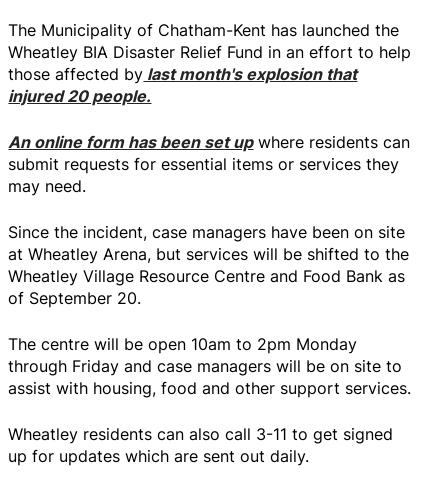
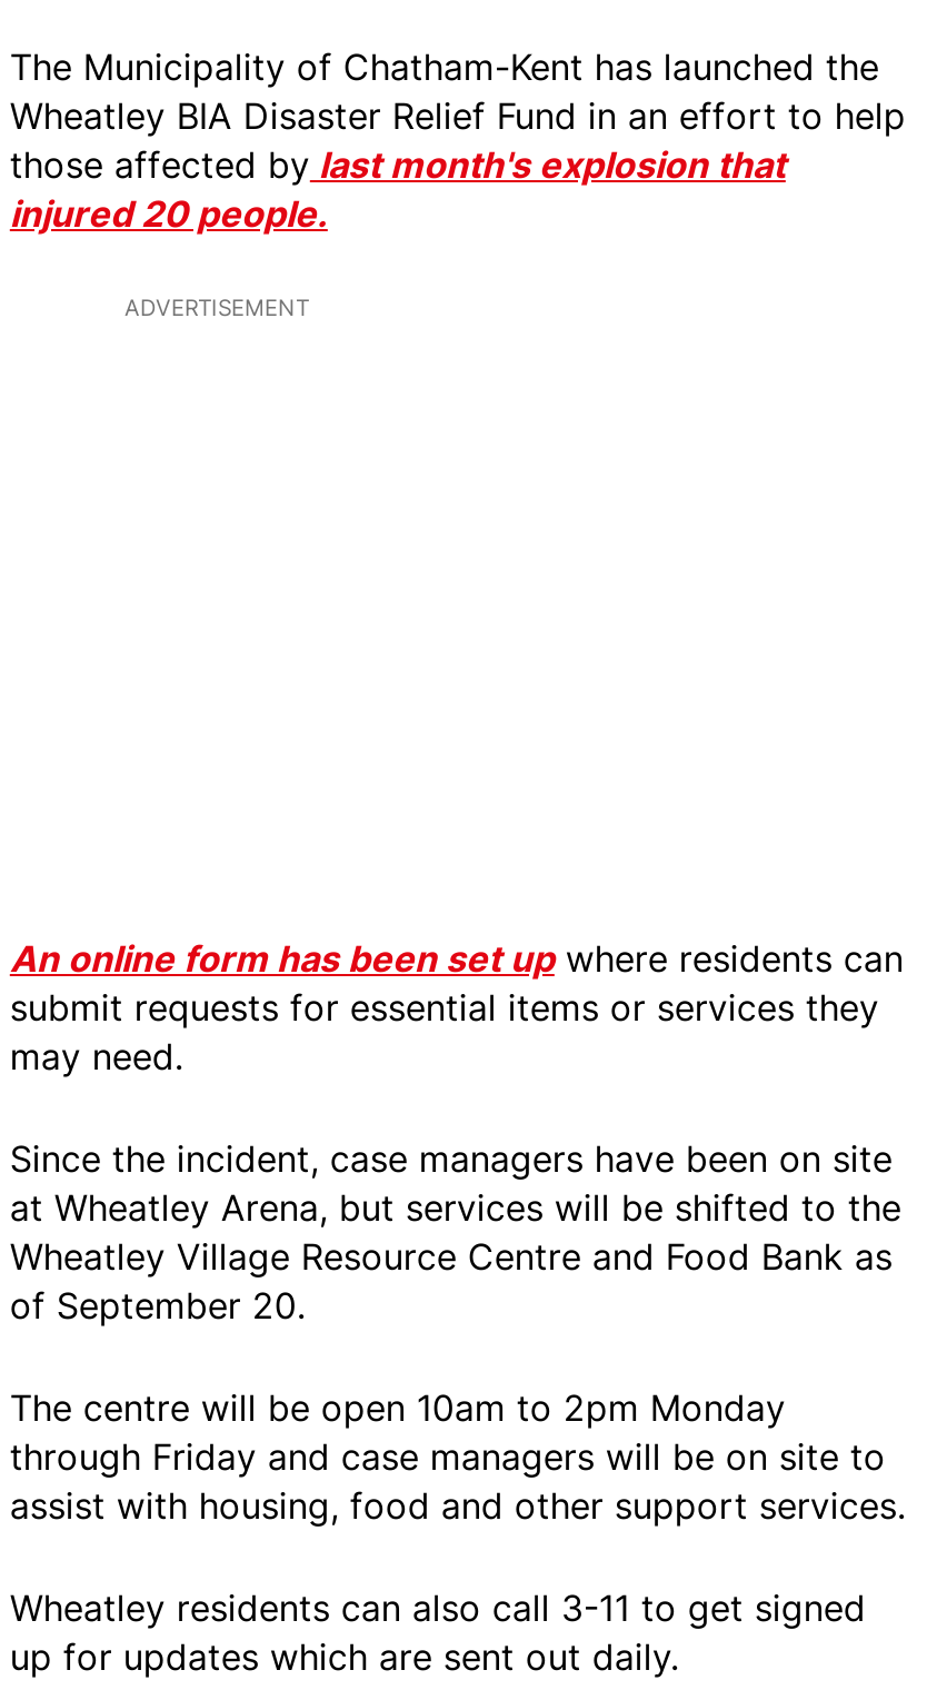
none -> [124,293,309,320] ADVERTISEMENT

